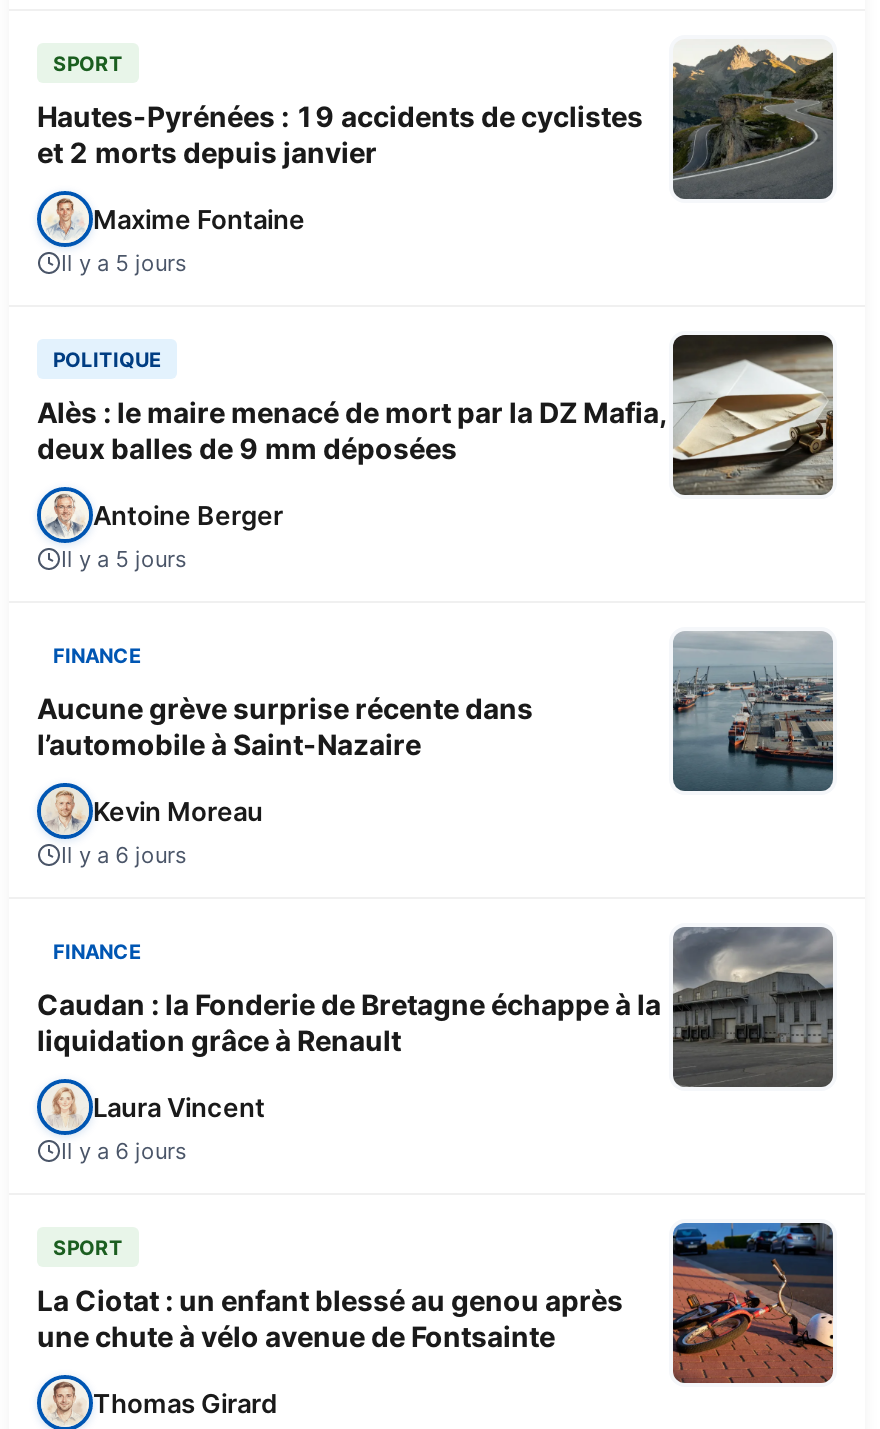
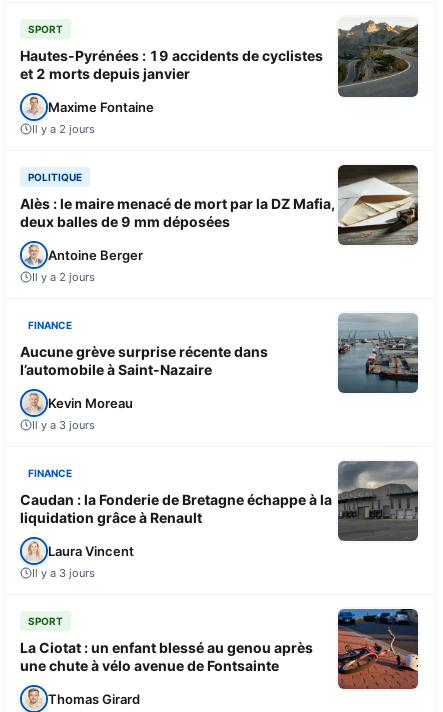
[61,248,187,276] Il y a 5 jours -> [32,122,95,136] Il y a 2 jours
[61,544,187,572] Il y a 5 jours -> [32,270,95,284] Il y a 2 jours
[61,840,187,868] Il y a 6 jours -> [32,418,95,432] Il y a 3 jours
[61,1136,187,1164] Il y a 6 jours -> [32,566,95,580] Il y a 3 jours

